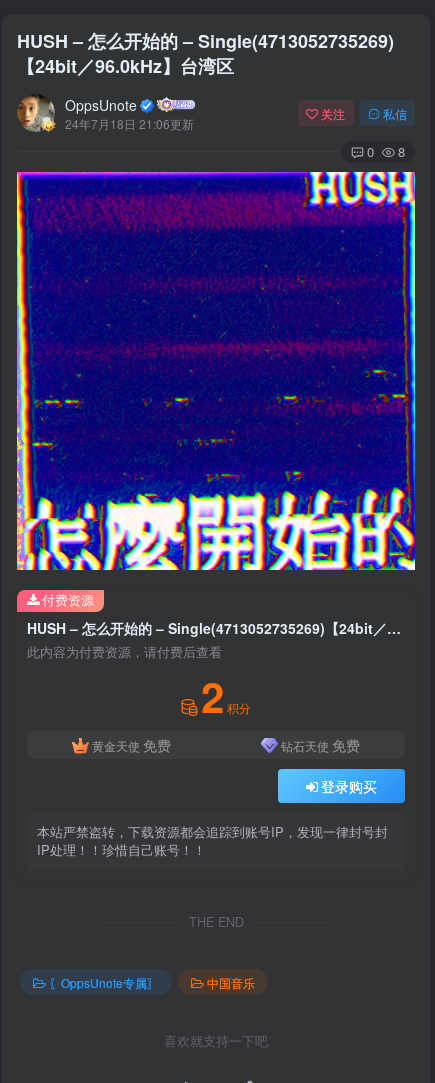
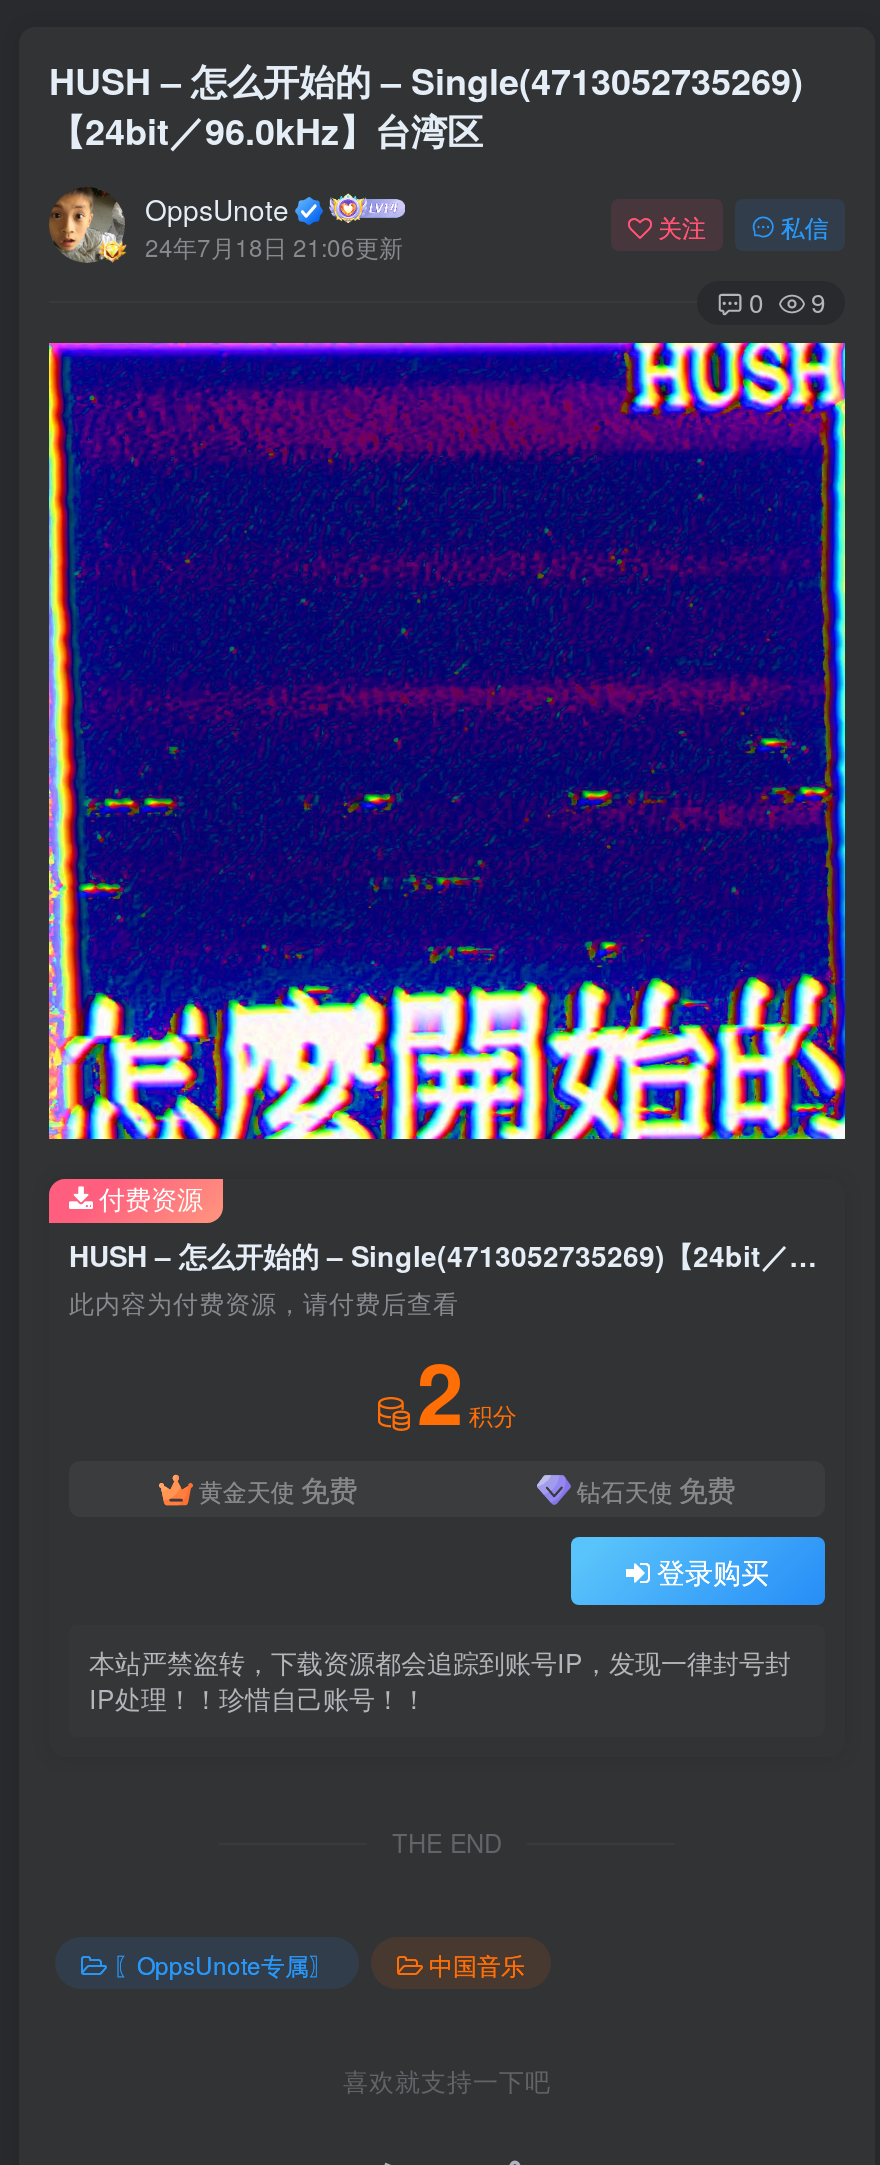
[367,142,405,161] 0 8 -> [749,283,825,321] 0 9

